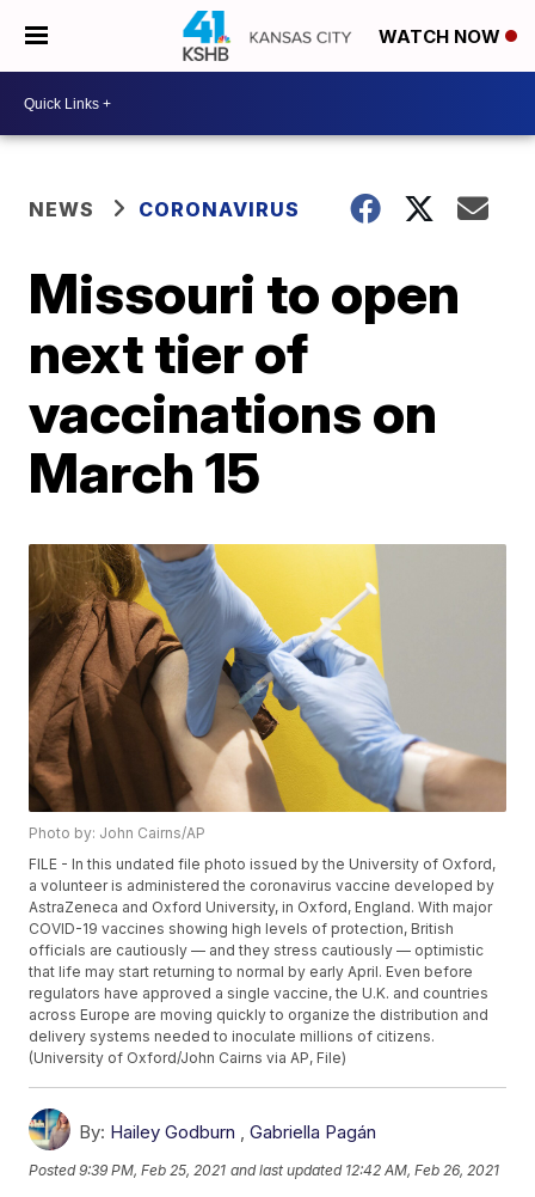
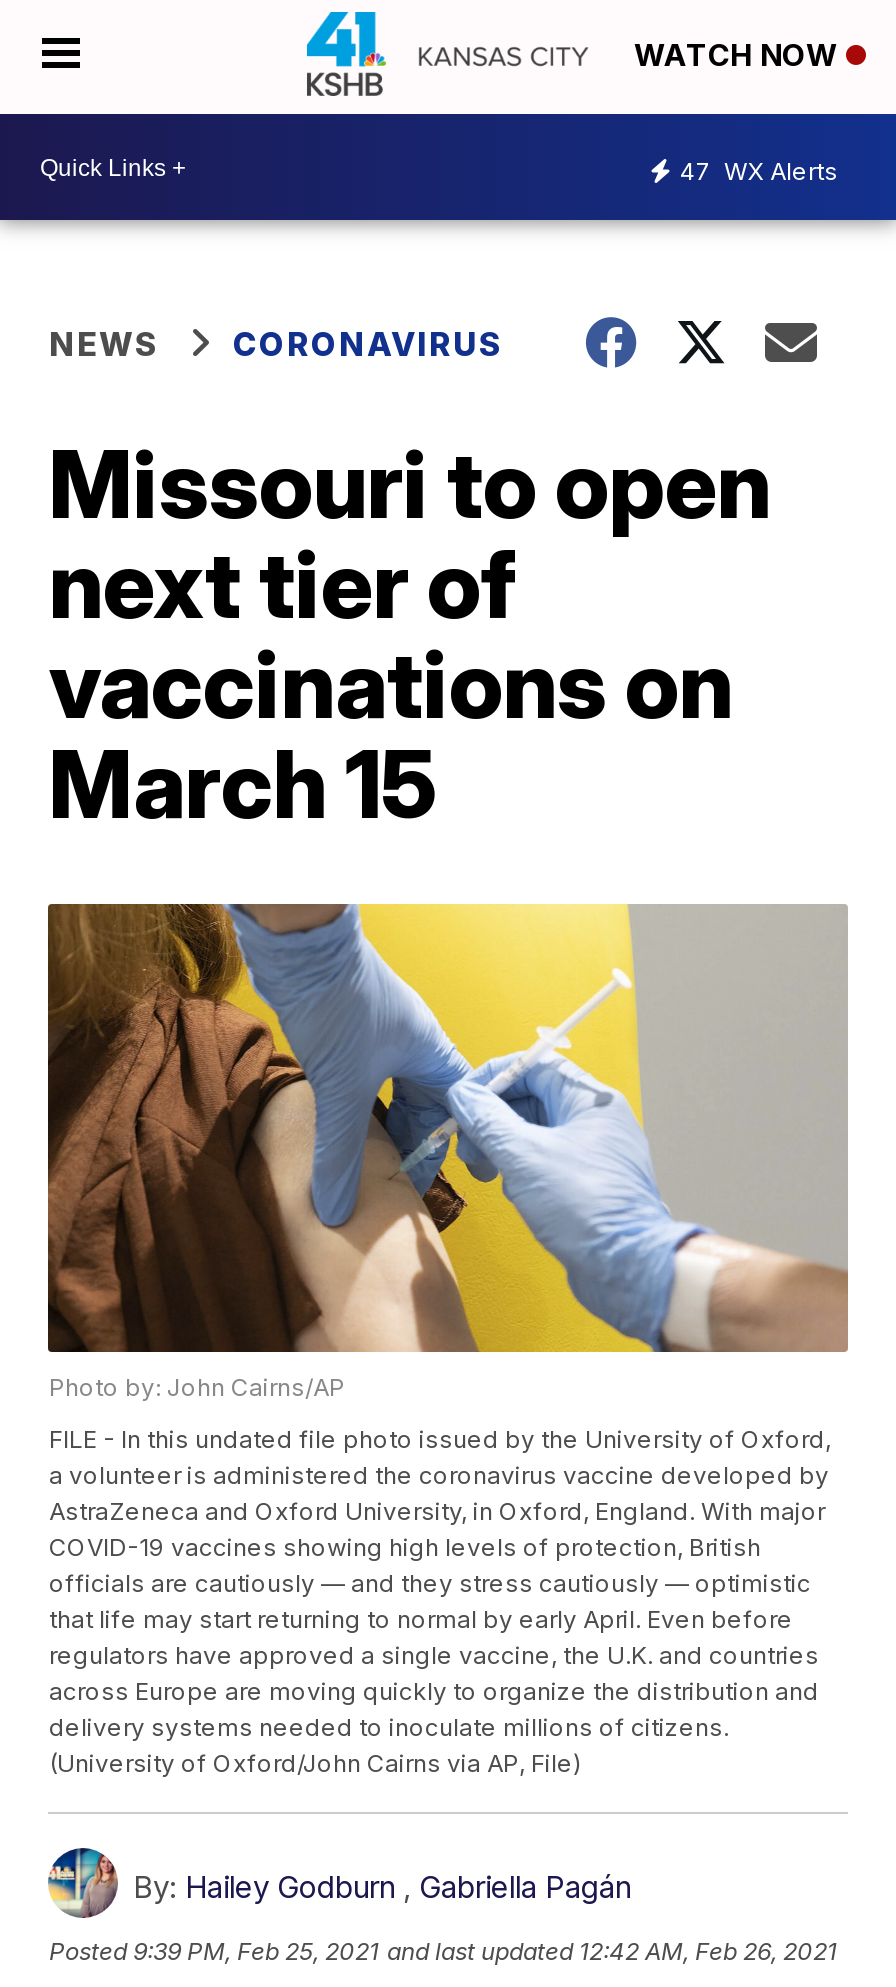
none -> [680,155,838,185] 47 WX Alerts

